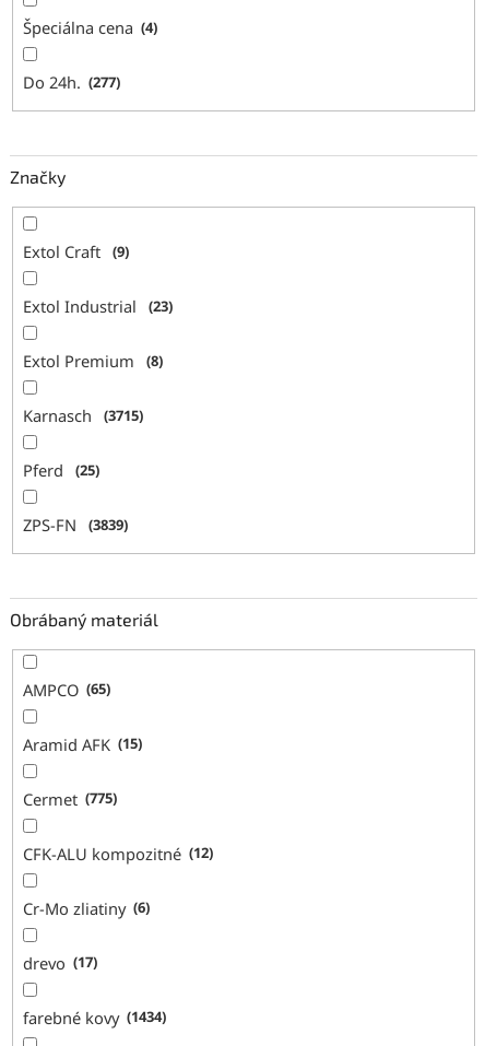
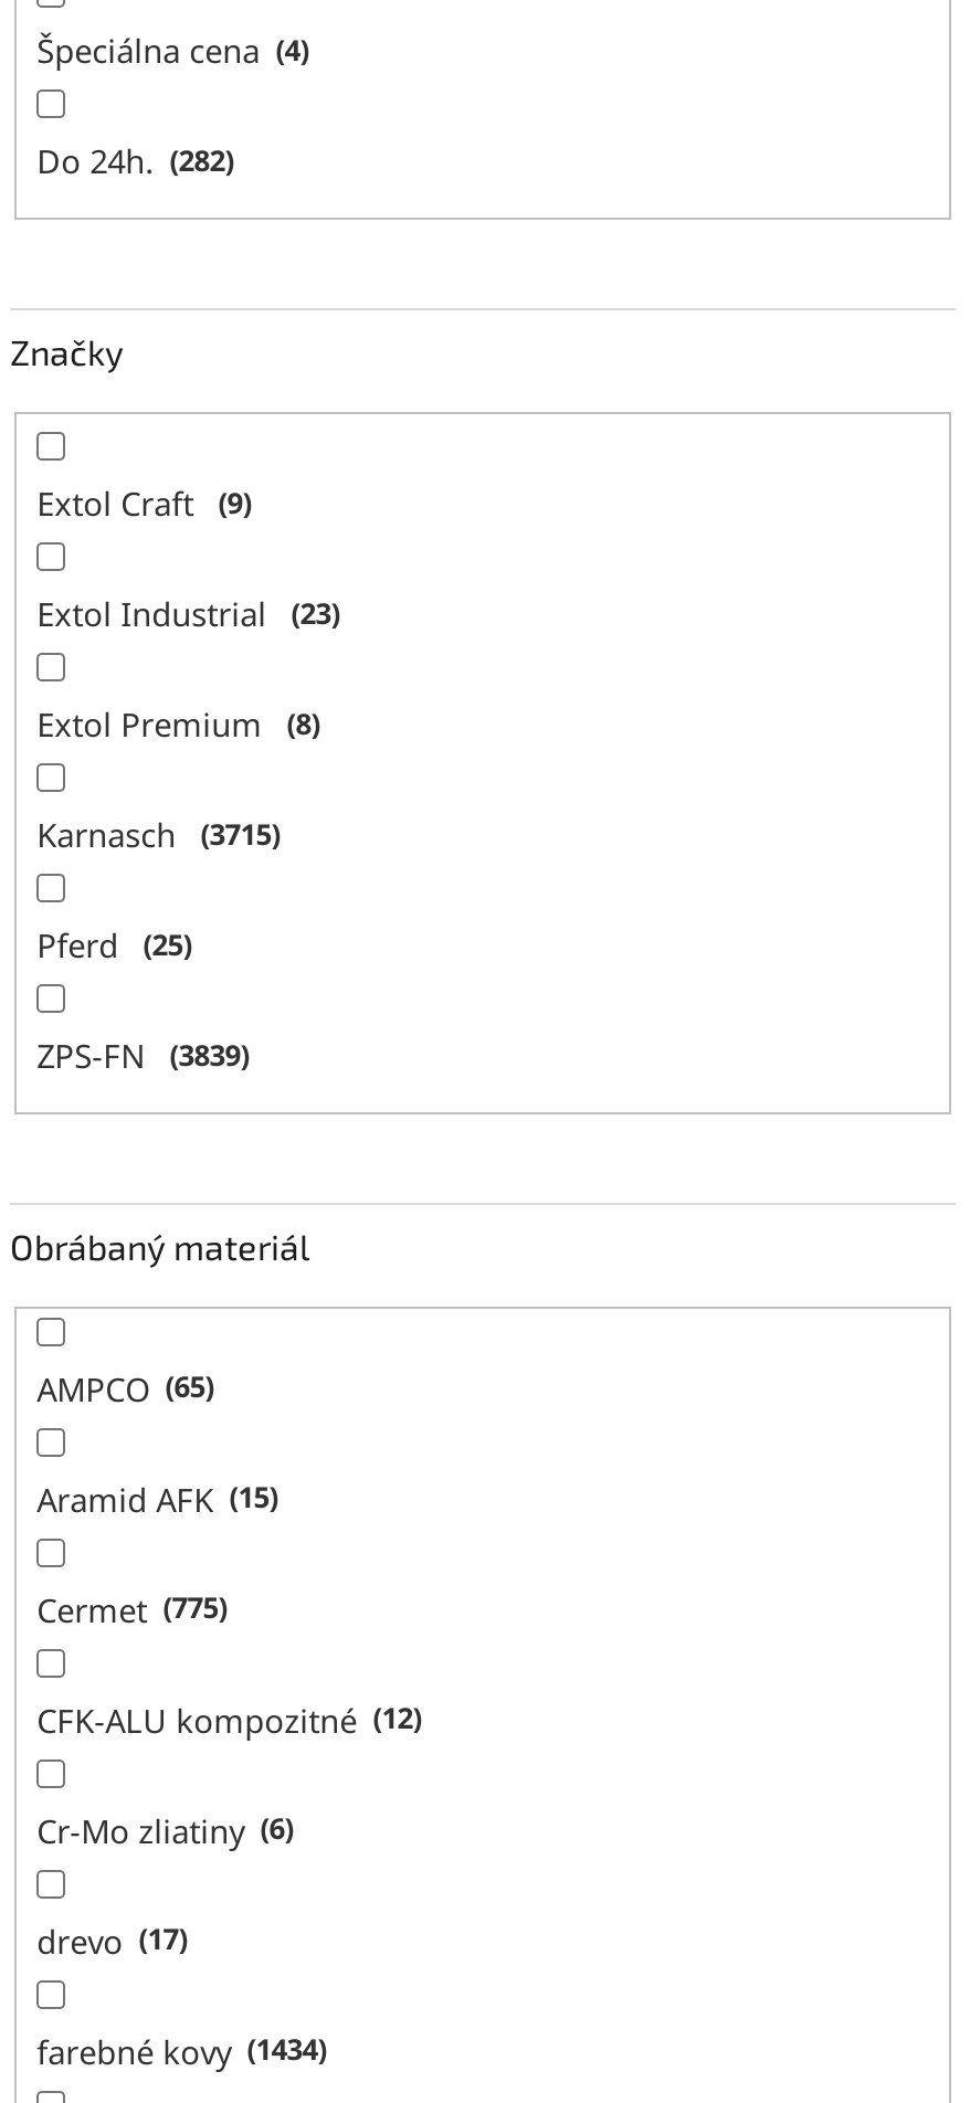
[23,71,116,93] Do 24h. 277 -> [37,139,225,183] Do 24h. 282

